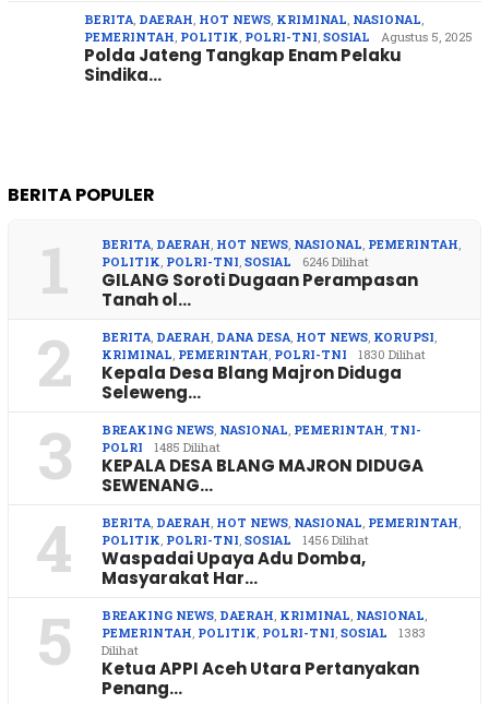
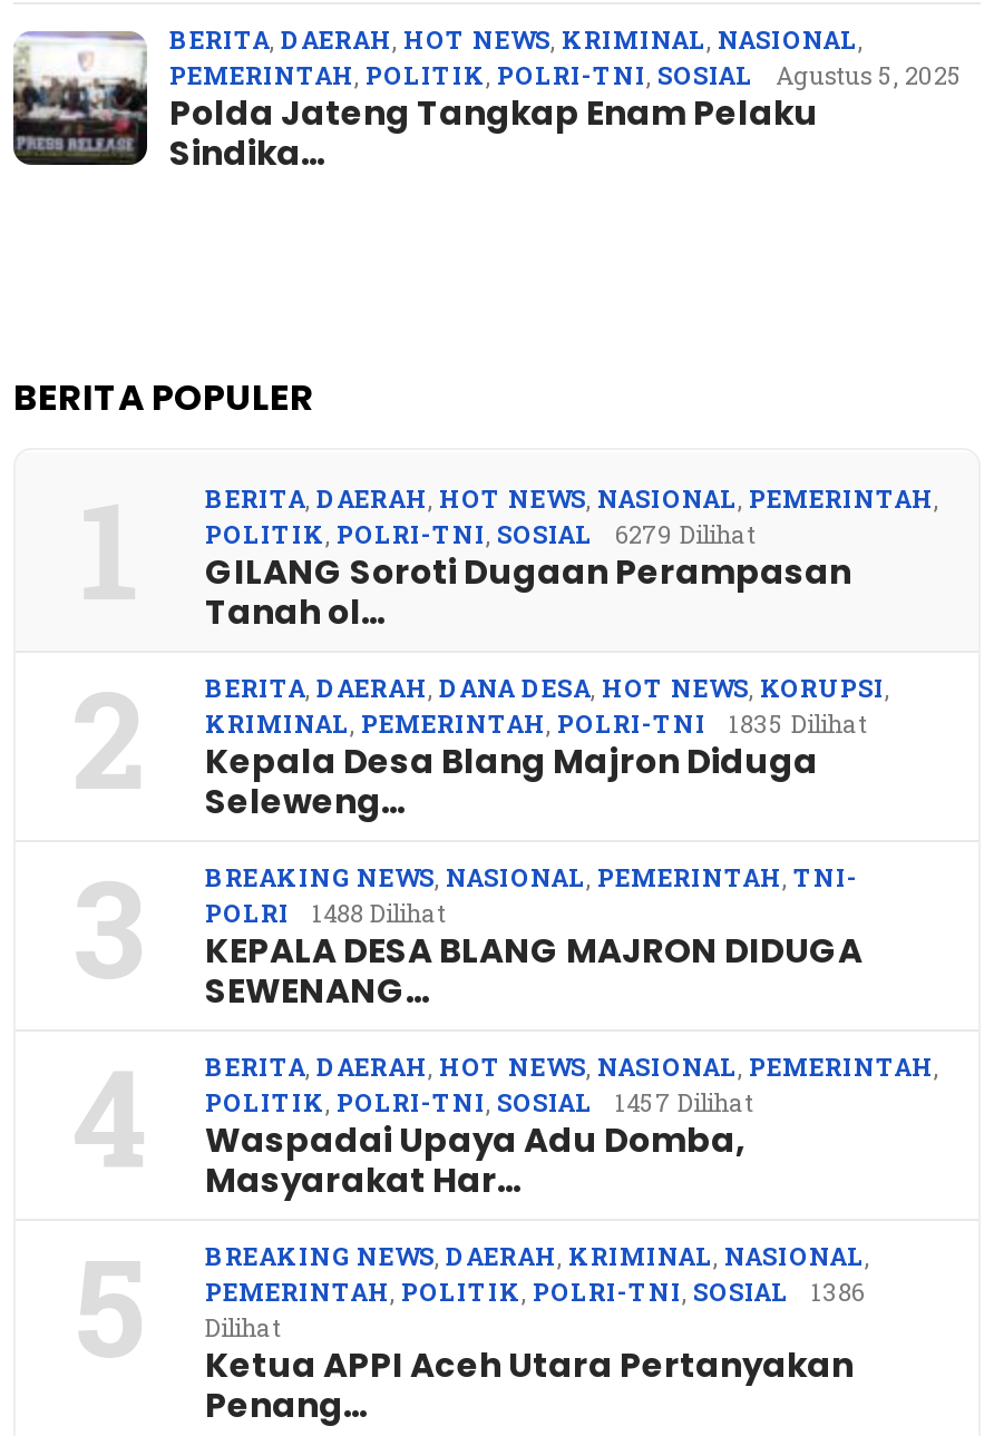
none -> [11,30,149,168] [image]
[102,253,369,270] POLITIK, POLRI-TNI, SOSIAL 6246 Dilihat -> [205,516,756,549] POLITIK, POLRI-TNI, SOSIAL 6279 Dilihat
[102,346,426,362] KRIMINAL, PEMERINTAH, POLRI-TNI 1830 Dilihat -> [205,705,867,739] KRIMINAL, PEMERINTAH, POLRI-TNI 1835 Dilihat
[102,439,220,455] POLRI 1485 Dilihat -> [205,895,446,928] POLRI 1488 Dilihat
[102,532,369,548] POLITIK, POLRI-TNI, SOSIAL 1456 Dilihat -> [205,1084,753,1117] POLITIK, POLRI-TNI, SOSIAL 1457 Dilihat
[102,624,426,641] PEMERINTAH, POLITIK, POLRI-TNI, SOSIAL 1383 -> [205,1273,865,1307] PEMERINTAH, POLITIK, POLRI-TNI, SOSIAL 1386

